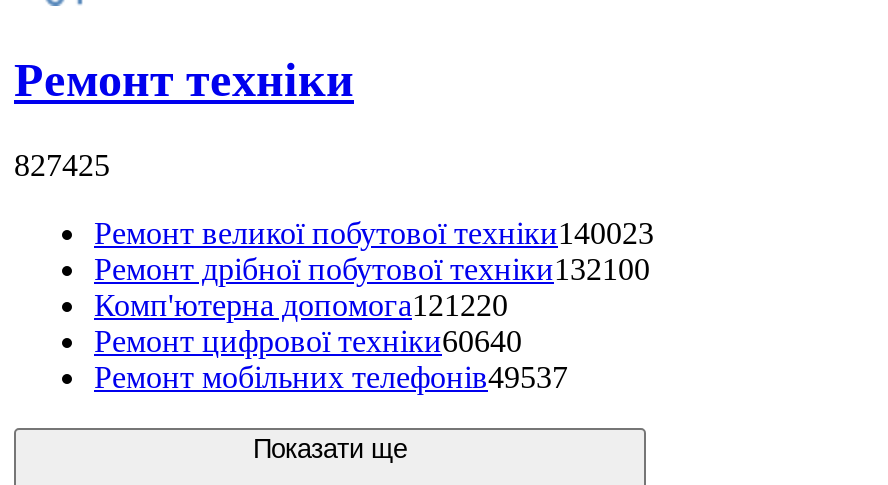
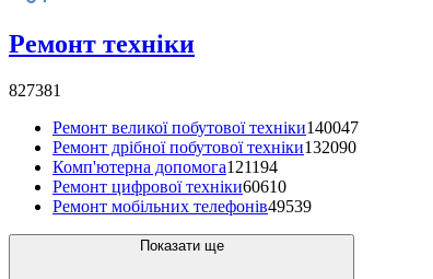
[14,147,110,181] 827425 -> [9,80,61,99] 827381
[94,215,654,249] Ремонт великої побутової техніки140023 -> [52,118,359,136] Ремонт великої побутової техніки140047
[94,251,650,285] Ремонт дрібної побутової техніки132100 -> [52,137,356,156] Ремонт дрібної побутової техніки132090
[94,287,508,321] Комп'ютерна допомога121220 -> [52,157,278,176] Комп'ютерна допомога121194
[94,323,522,357] Ремонт цифрової техніки60640 -> [52,177,286,195] Ремонт цифрової техніки60610
[94,359,568,393] Ремонт мобільних телефонів49537 -> [52,196,312,215] Ремонт мобільних телефонів49539

